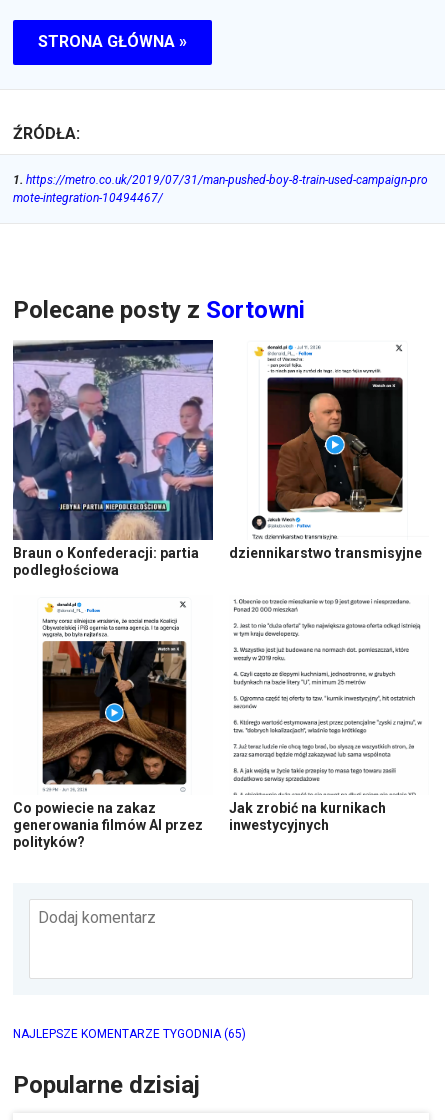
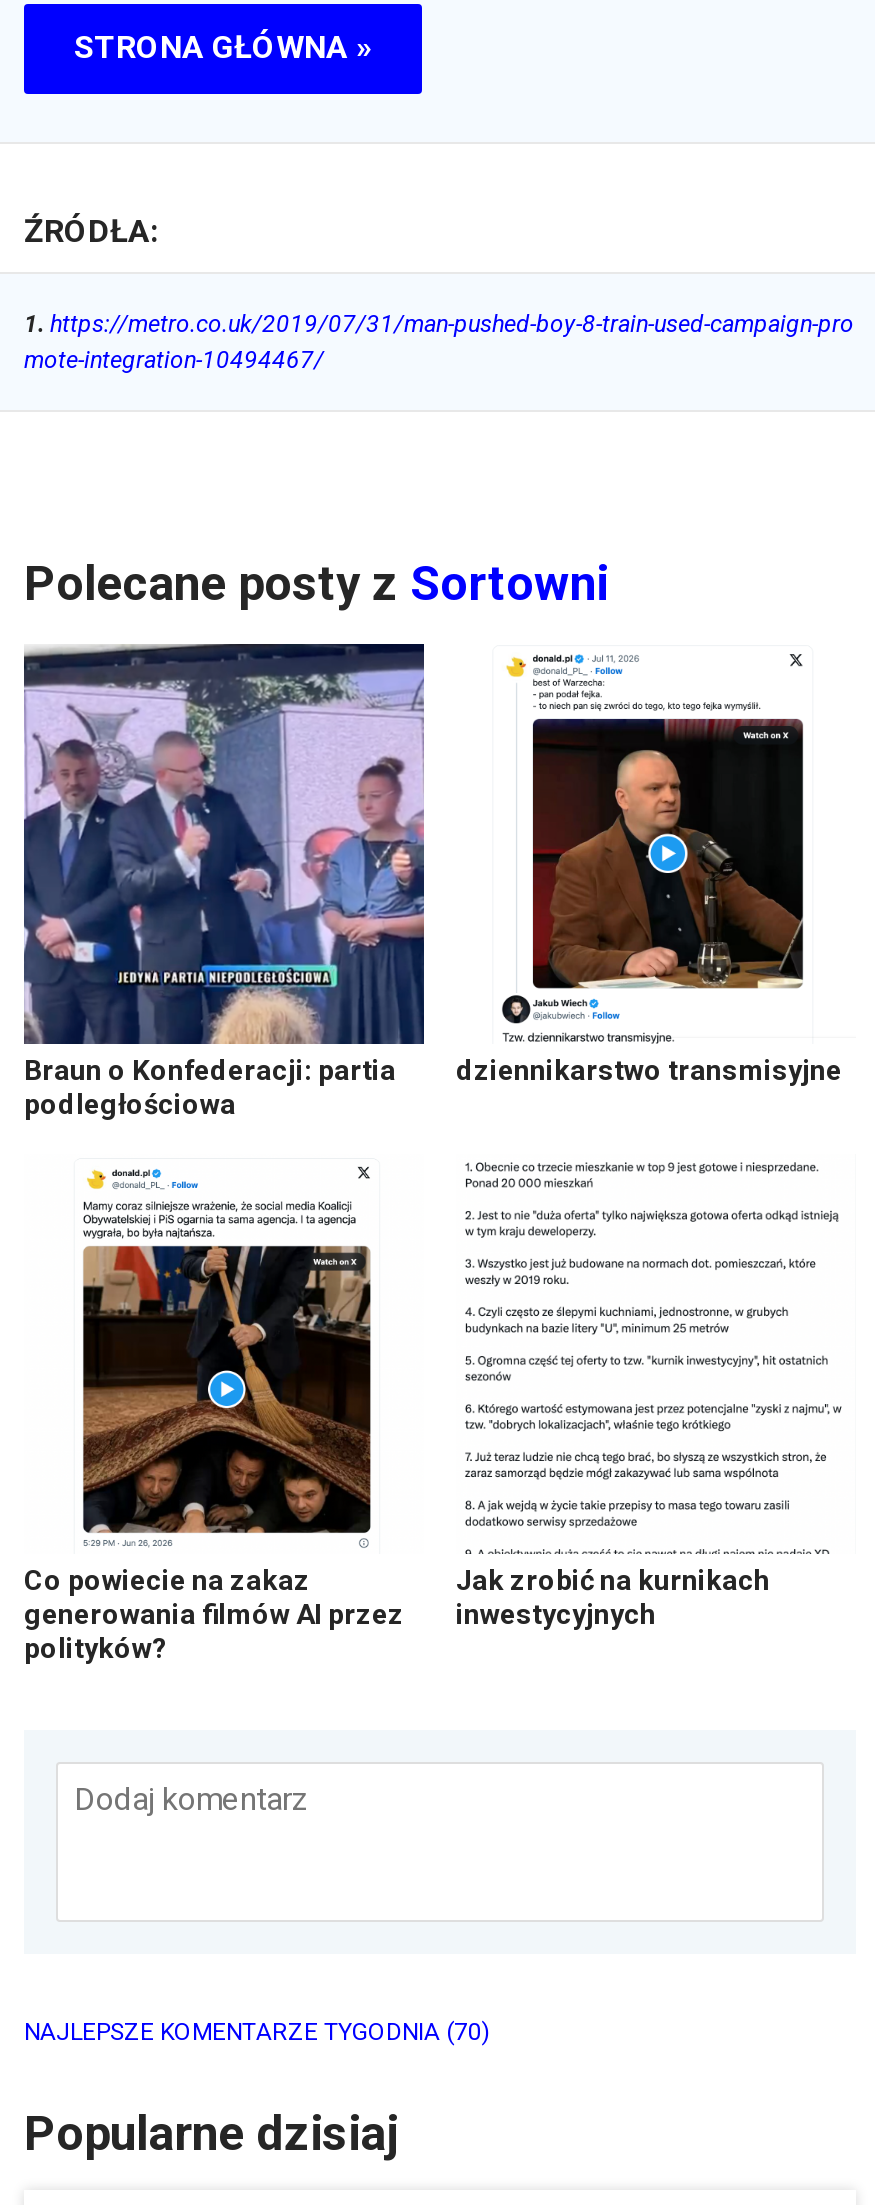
[13,1027,246,1041] NAJLEPSZE KOMENTARZE TYGODNIA (65) -> [24,2018,490,2046] NAJLEPSZE KOMENTARZE TYGODNIA (70)

